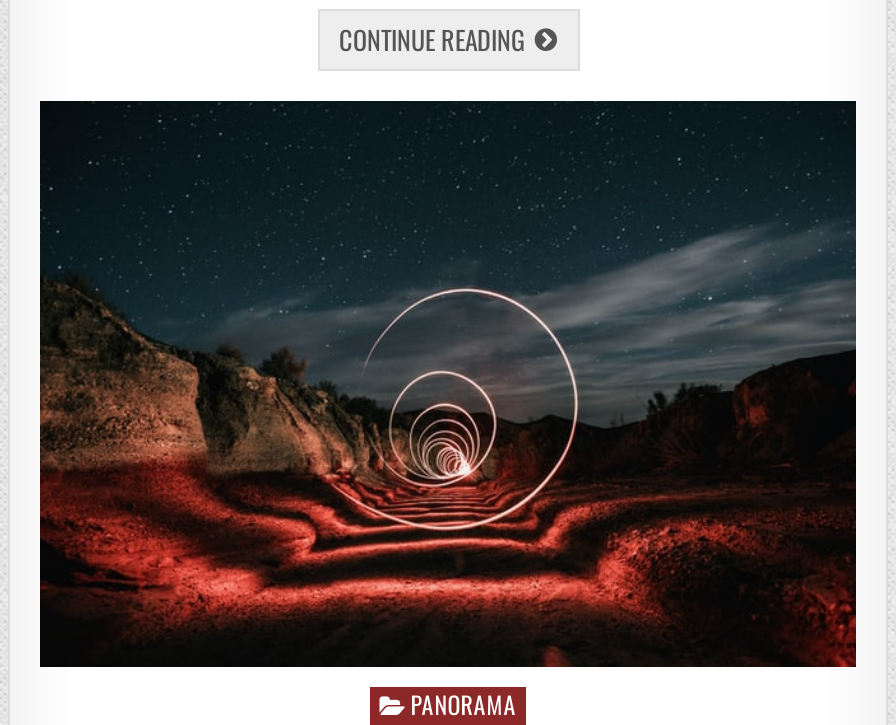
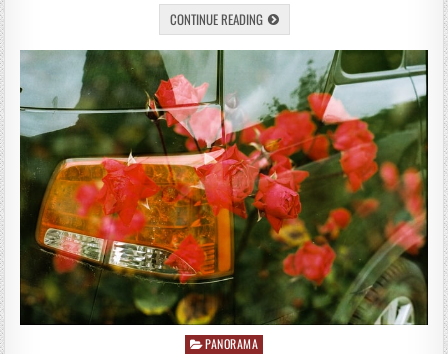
[40,98,858,668] [image] -> [20,50,428,326] [image]

